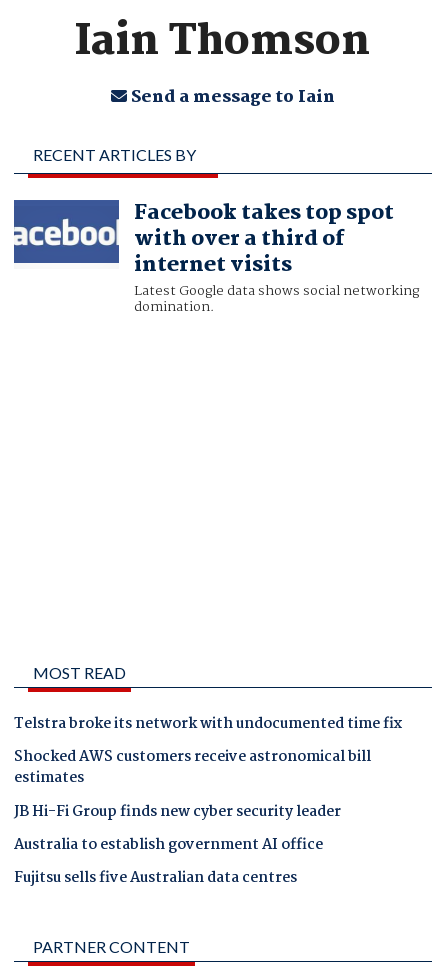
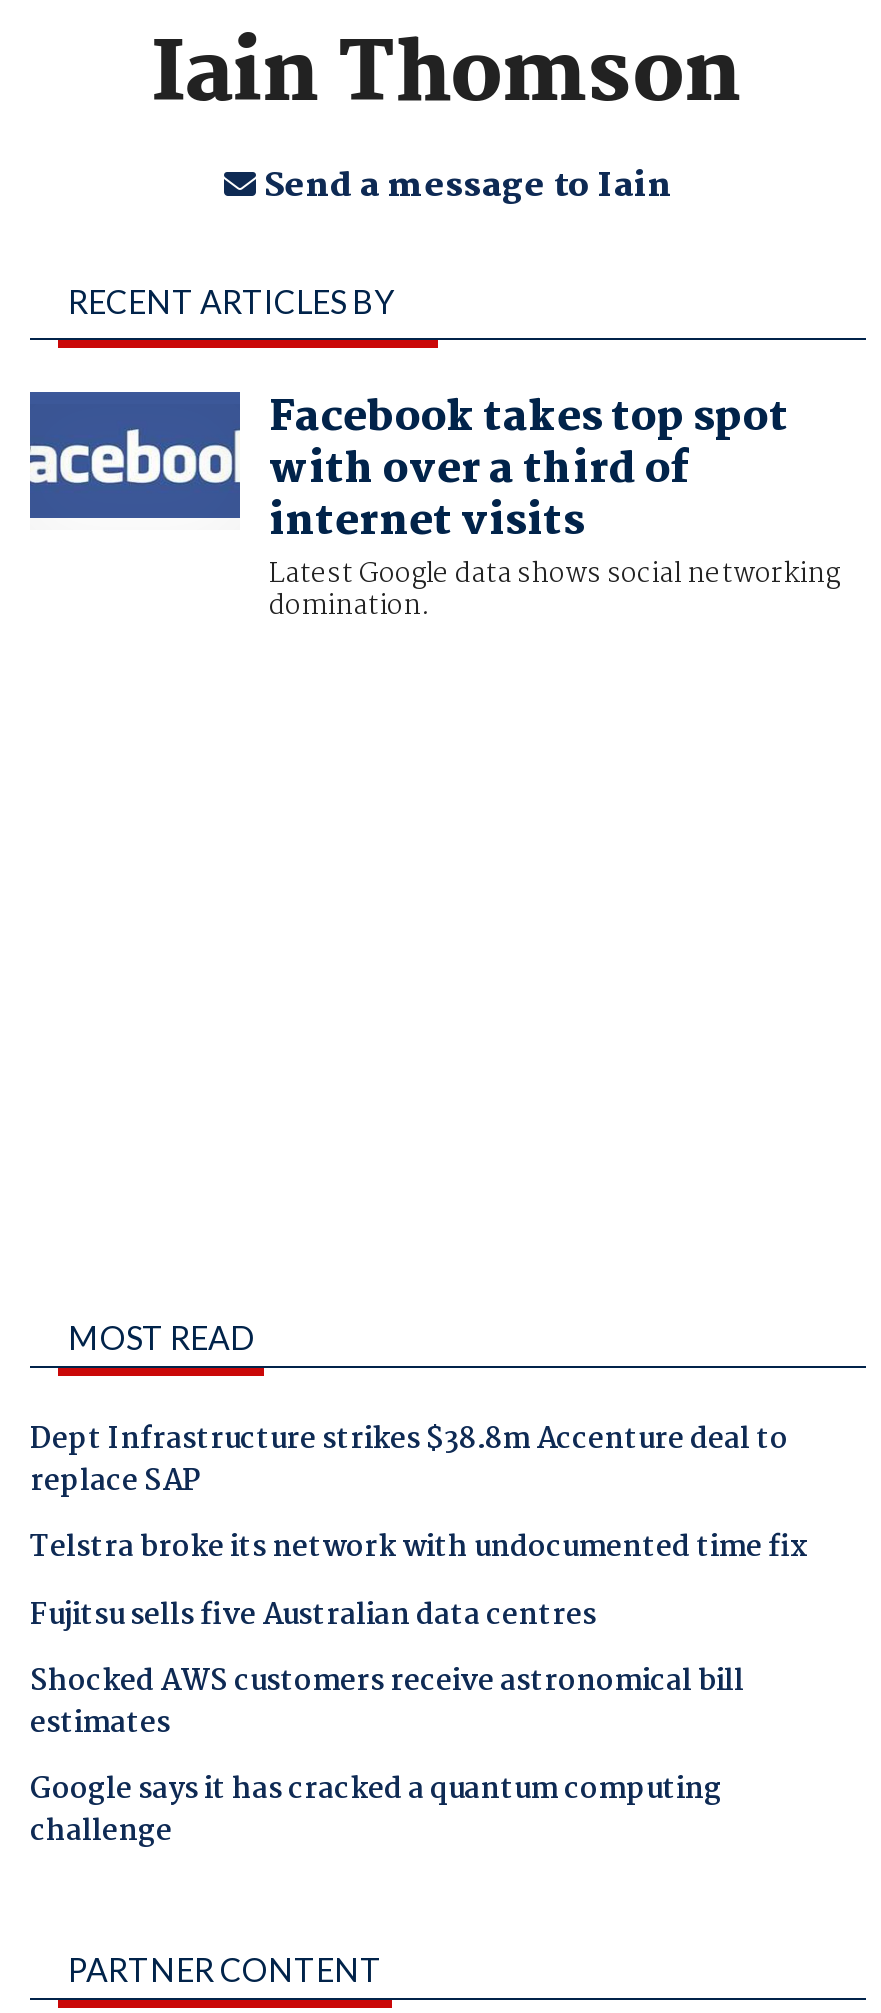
none -> [30,1416,788,1506] Dept Infrastructure strikes $38.8m Accenture deal to | replace SAP
moved [14,745,371,790] -> [30,1658,744,1748]: Shocked AWS customers receive astronomical bill | estimates
[14,799,341,857] JB Hi-Fi Group finds new cyber security leader | Australia to establish government AI office -> [30,1766,722,1856] Google says it has cracked a quantum computing | challenge
moved [14,866,297,890] -> [30,1591,596,1639]: Fujitsu sells five Australian data centres

